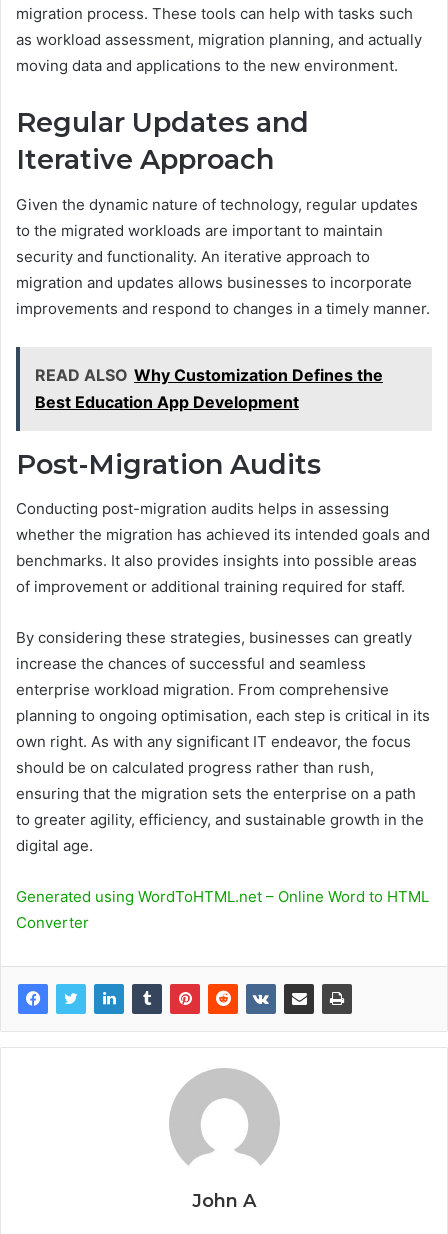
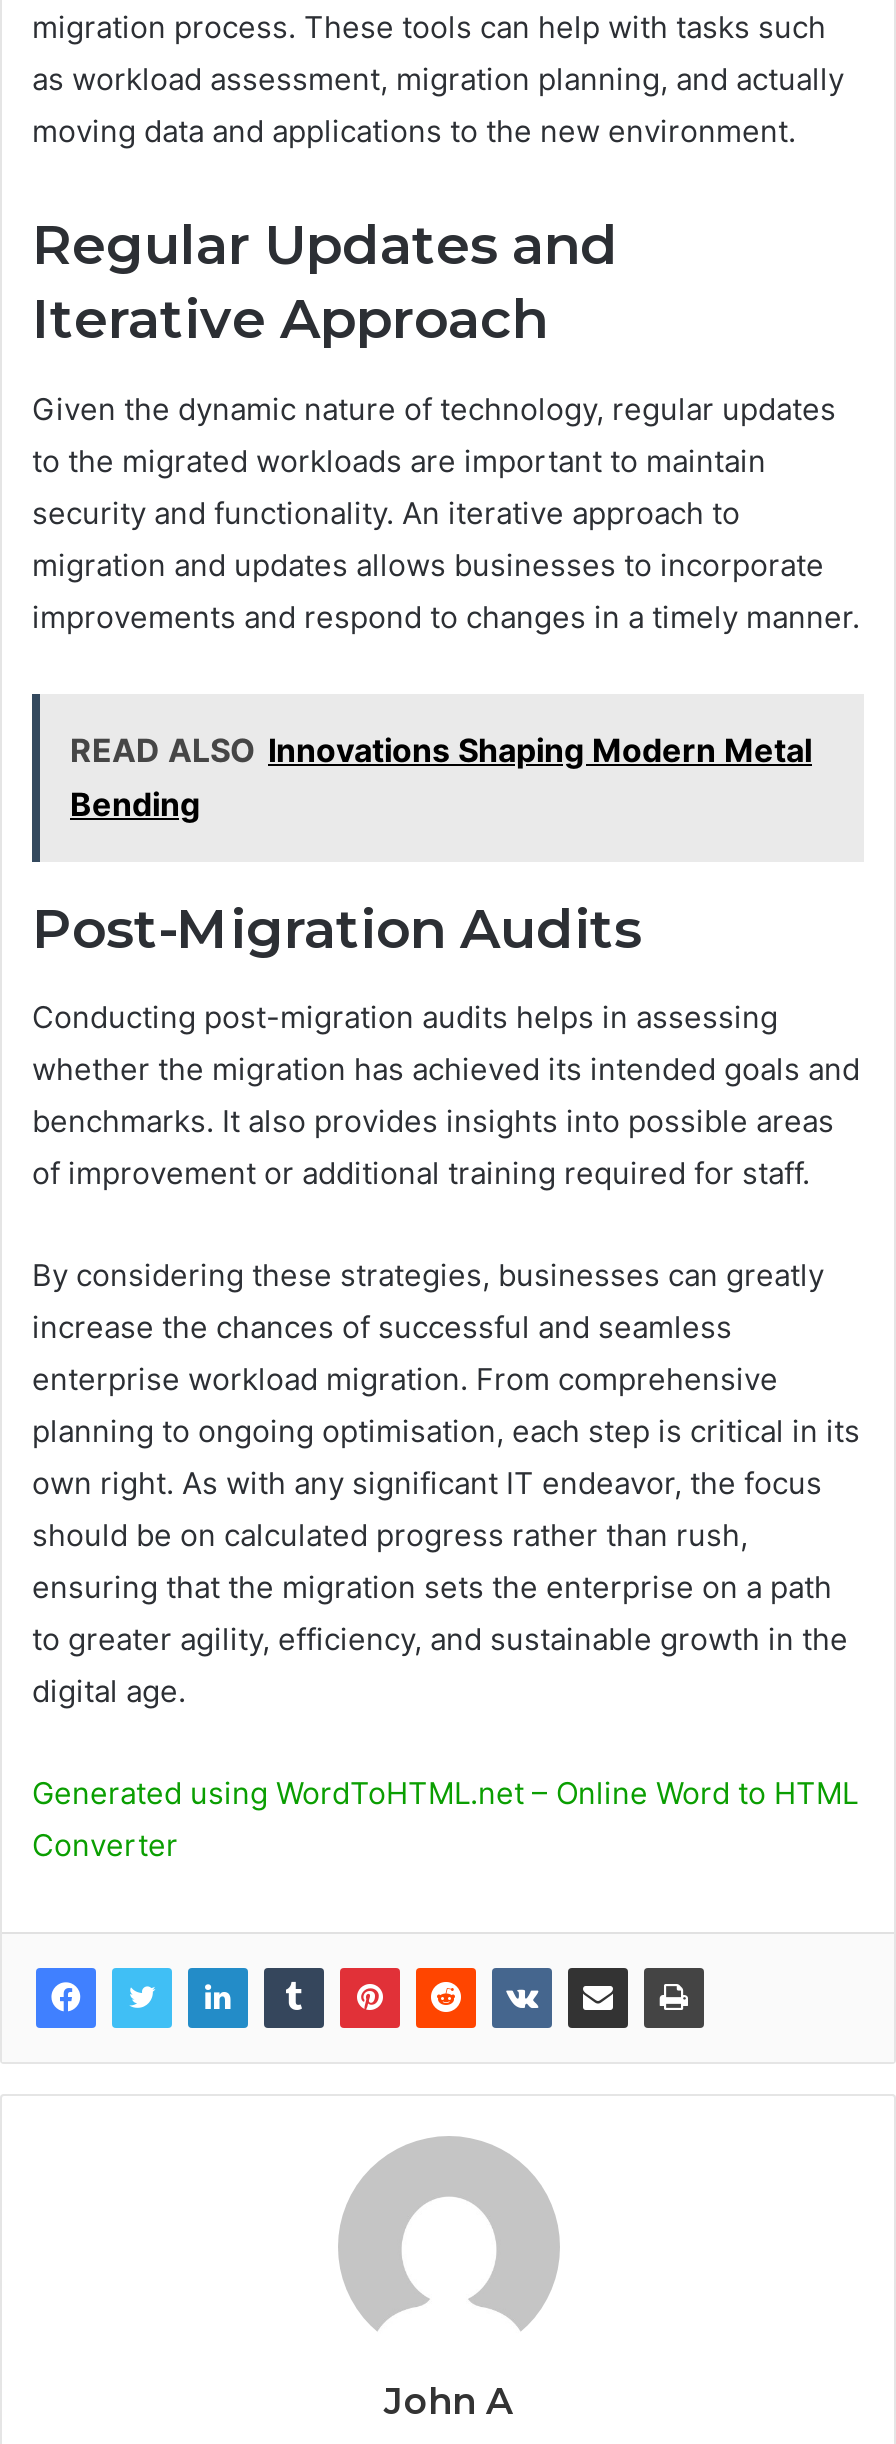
[35,365,383,412] READ ALSO Why Customization Defines the | Best Education App Development -> [70,729,812,823] READ ALSO Innovations Shaping Modern Metal | Bending

